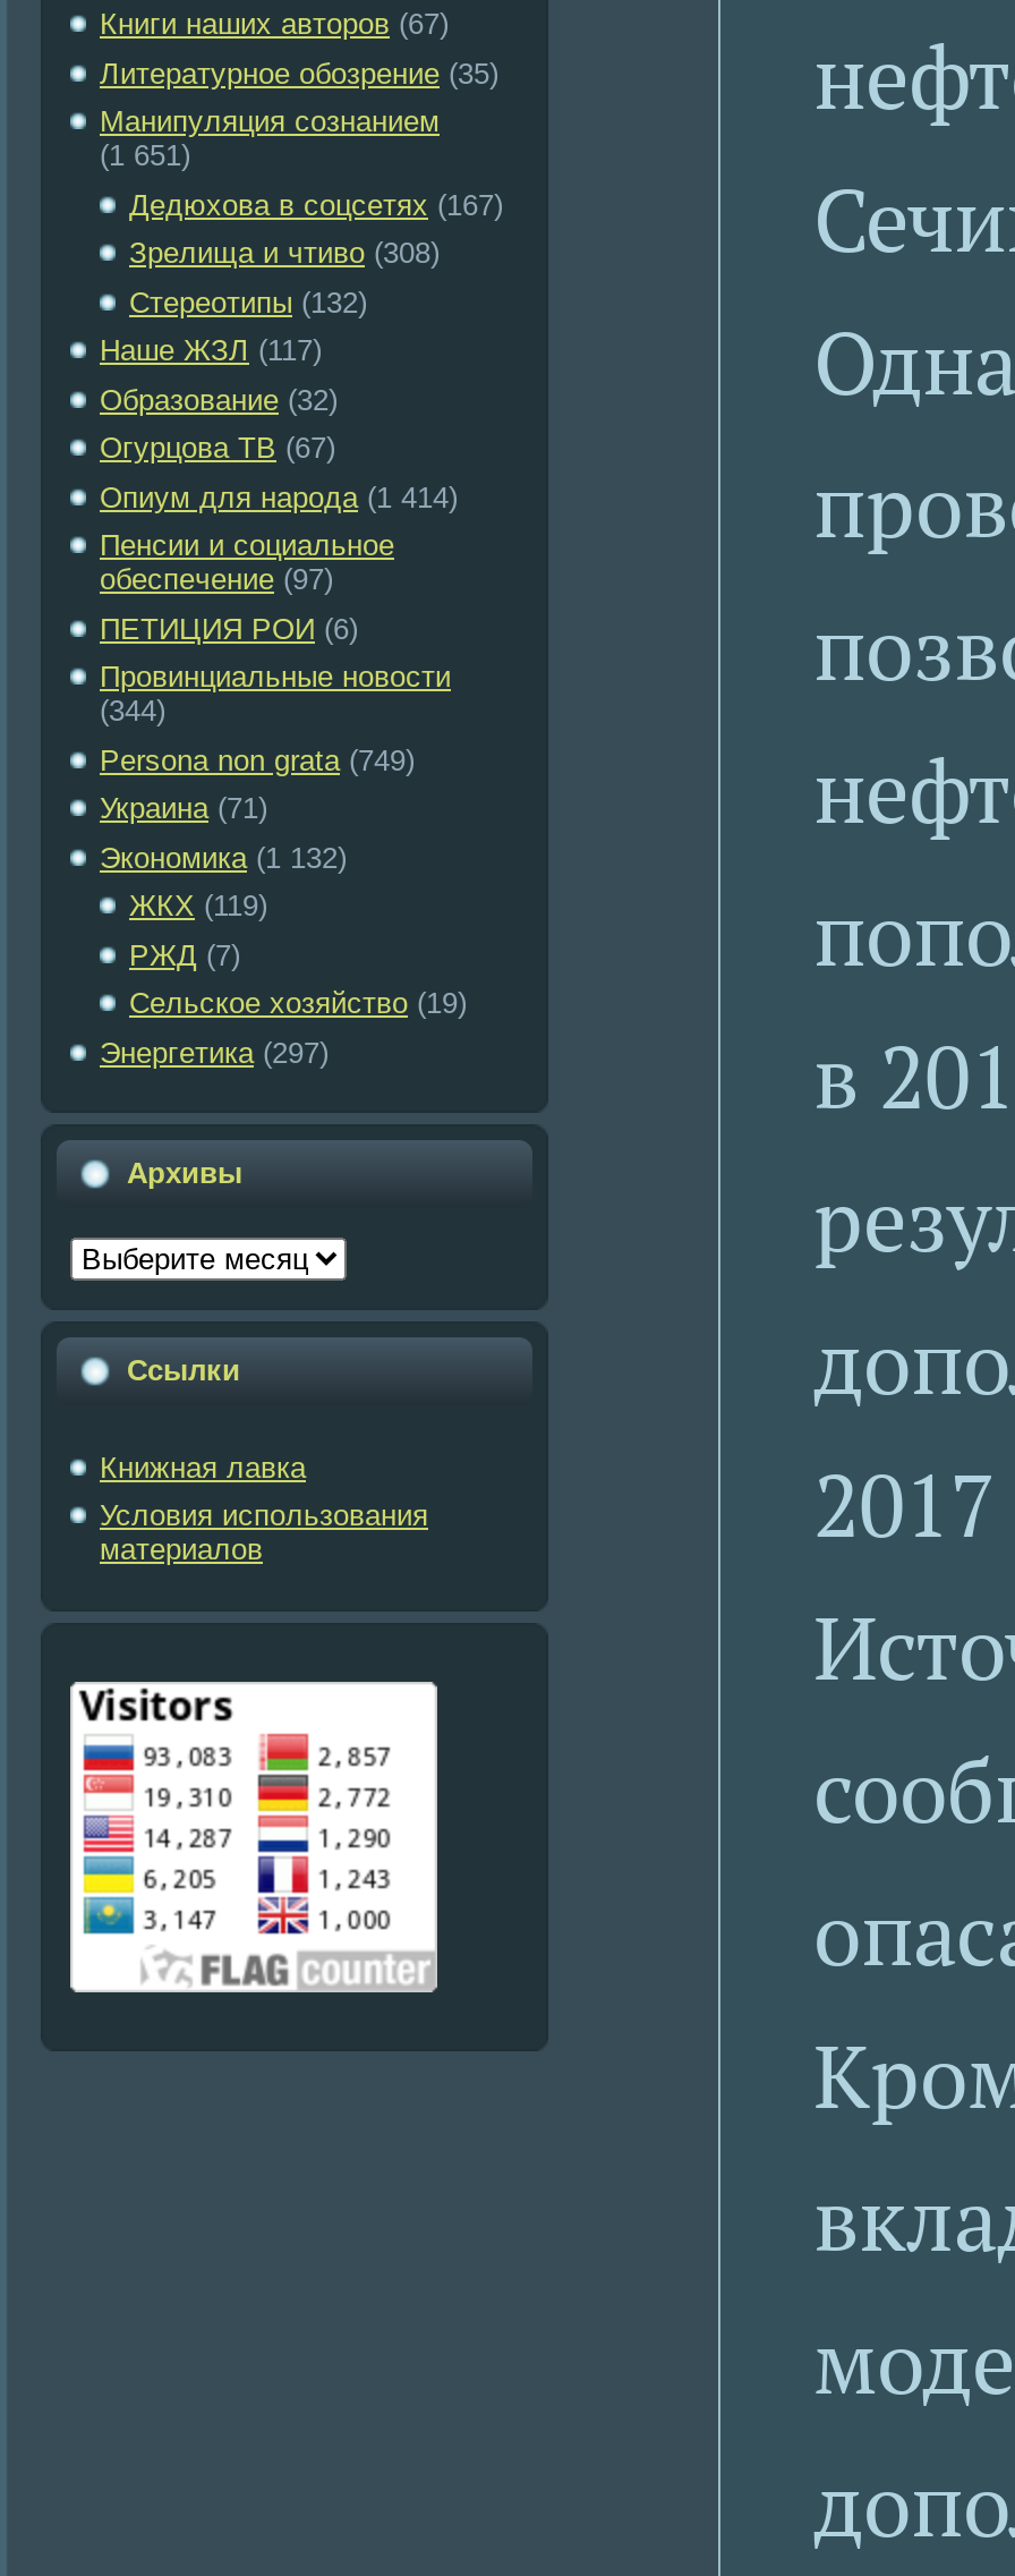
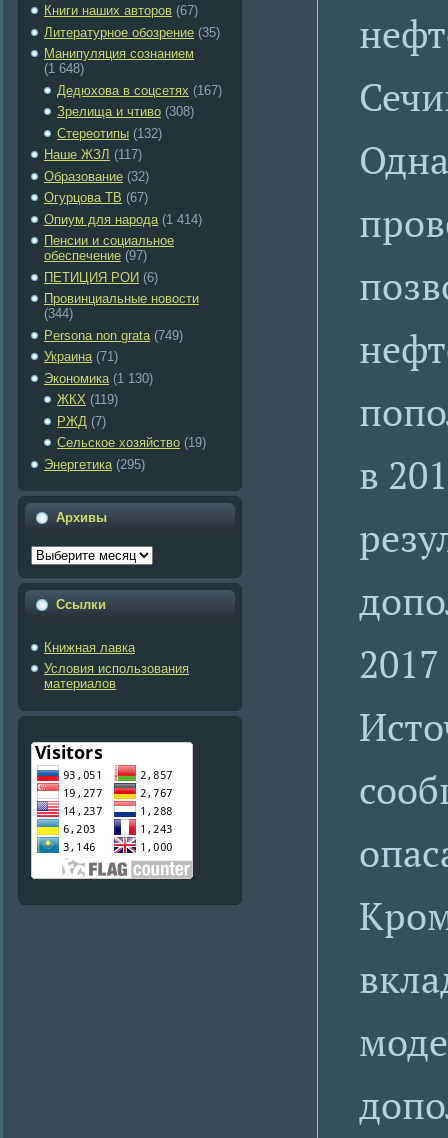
[100,138,190,172] (1 651) -> [44,61,84,76] (1 648)
[100,840,347,874] Экономика (1 132) -> [44,370,153,385] Экономика (1 130)
[100,1035,329,1069] Энергетика (297) -> [44,456,145,471] Энергетика (295)

